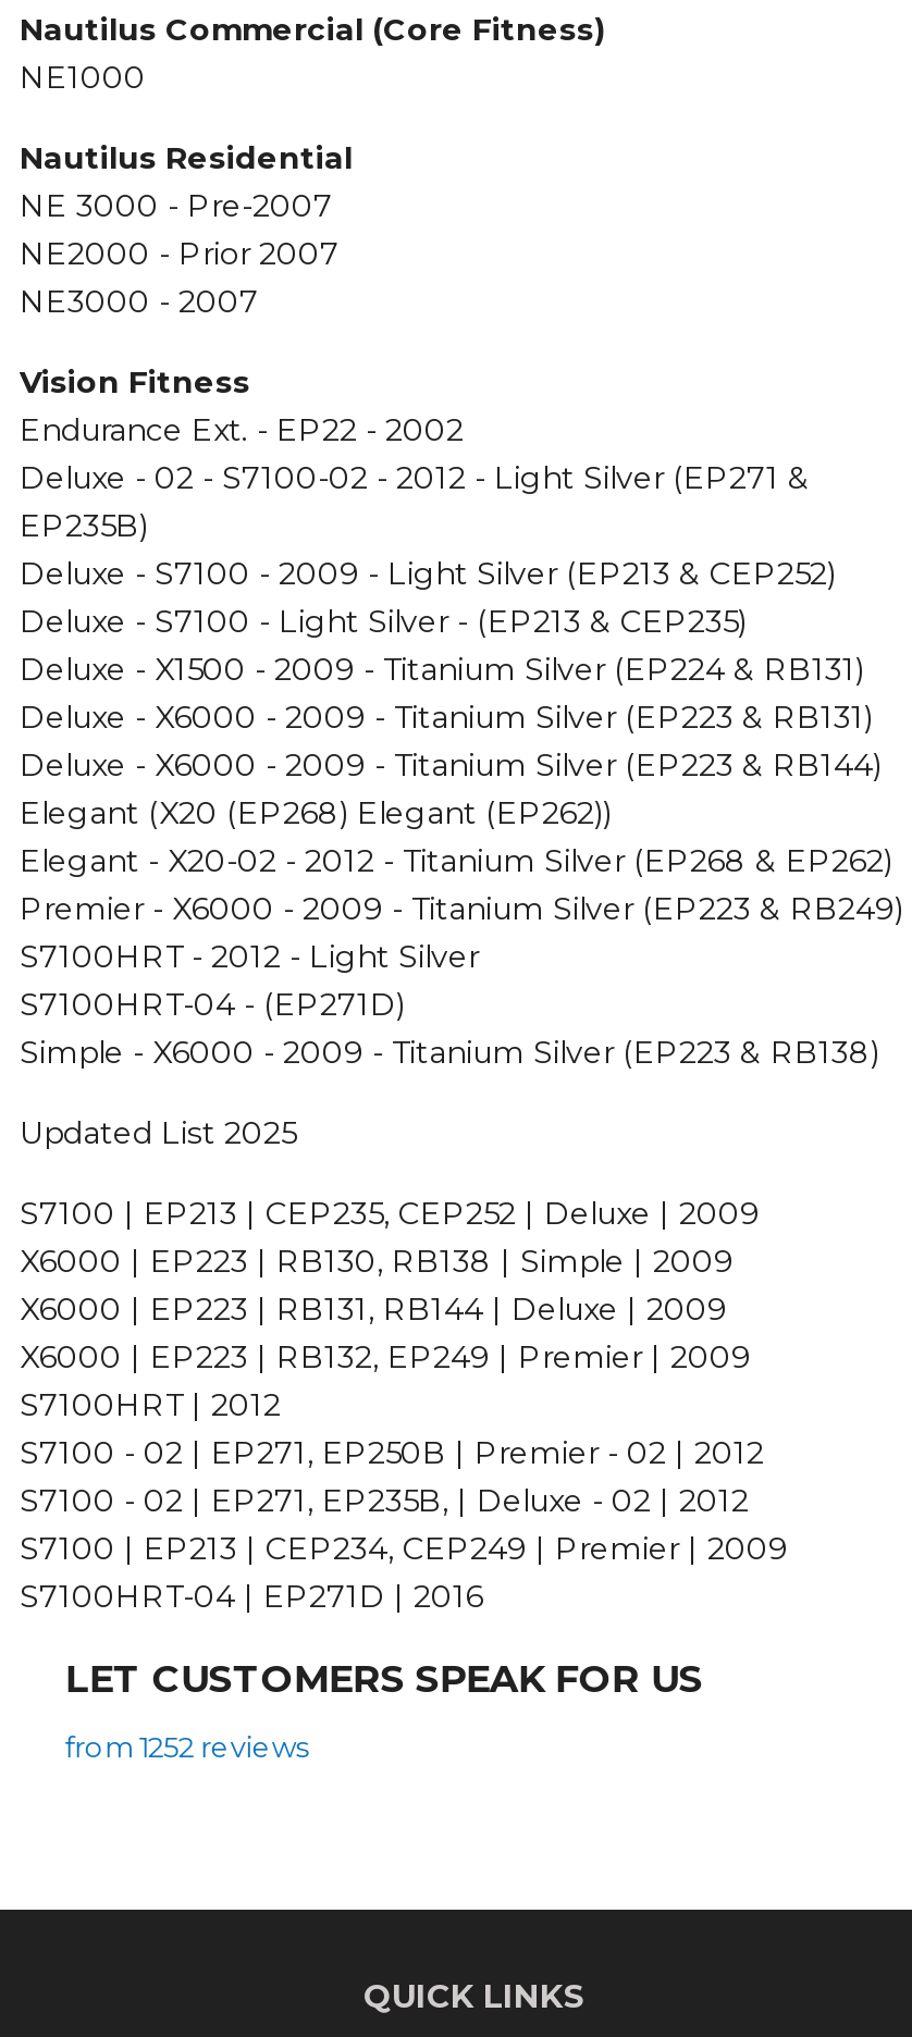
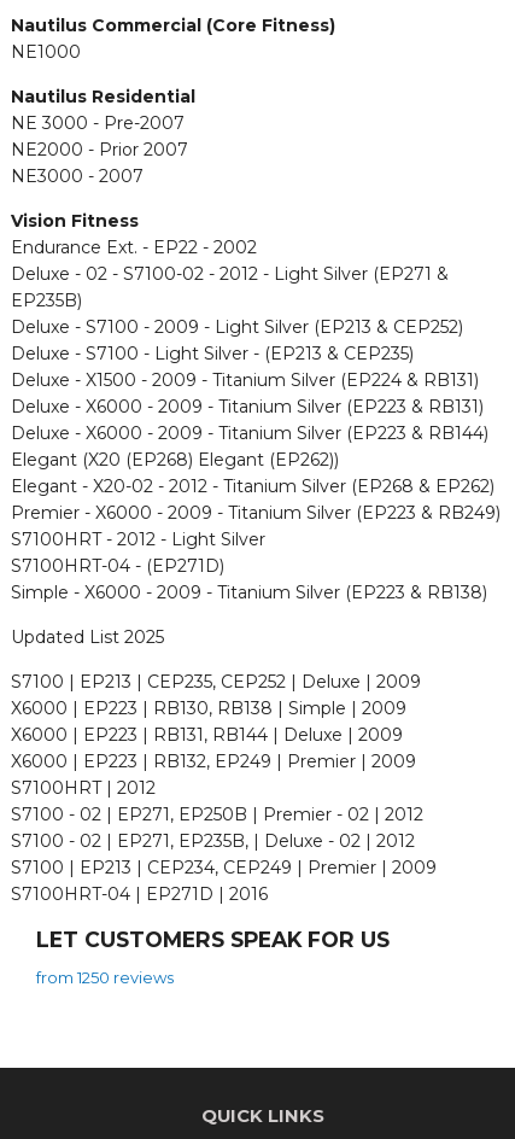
[65,1729,309,1763] from 1252 reviews -> [36,967,174,987] from 1250 reviews

